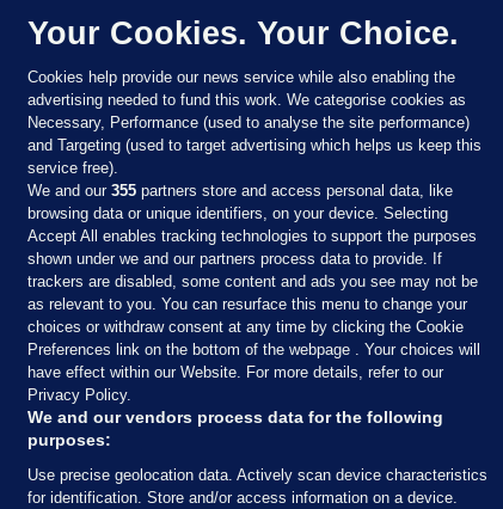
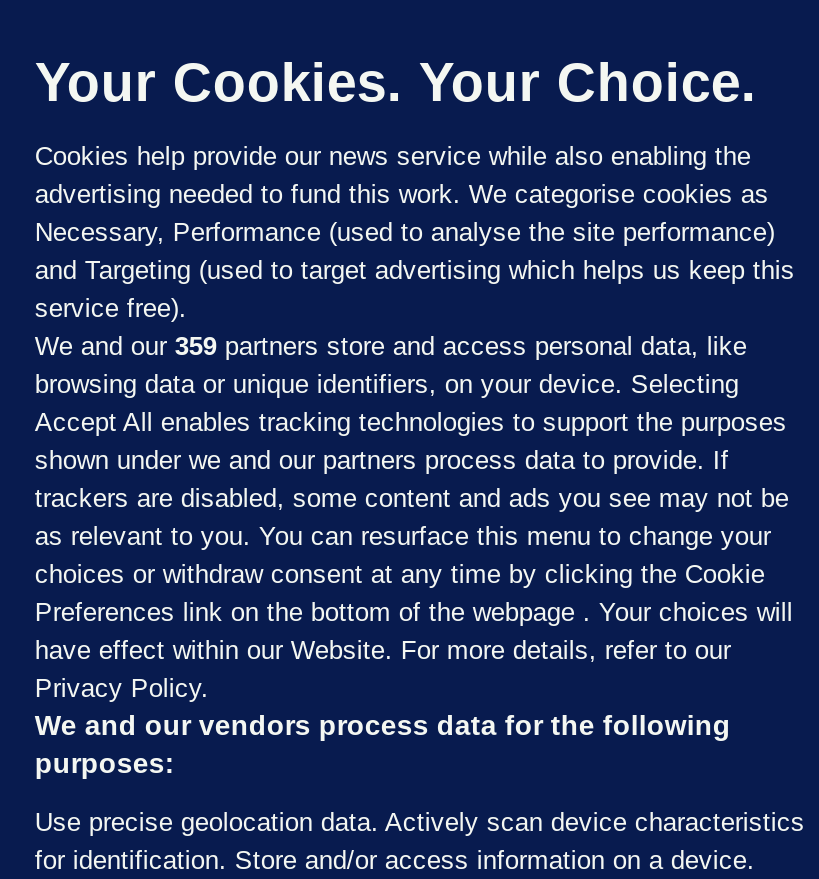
[28,182,453,200] We and our 355 partners store and access personal data, like -> [35,331,747,361] We and our 359 partners store and access personal data, like

